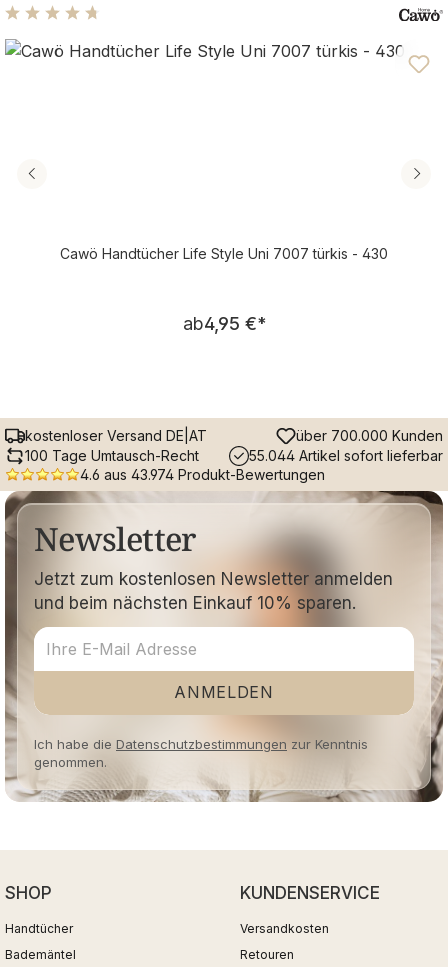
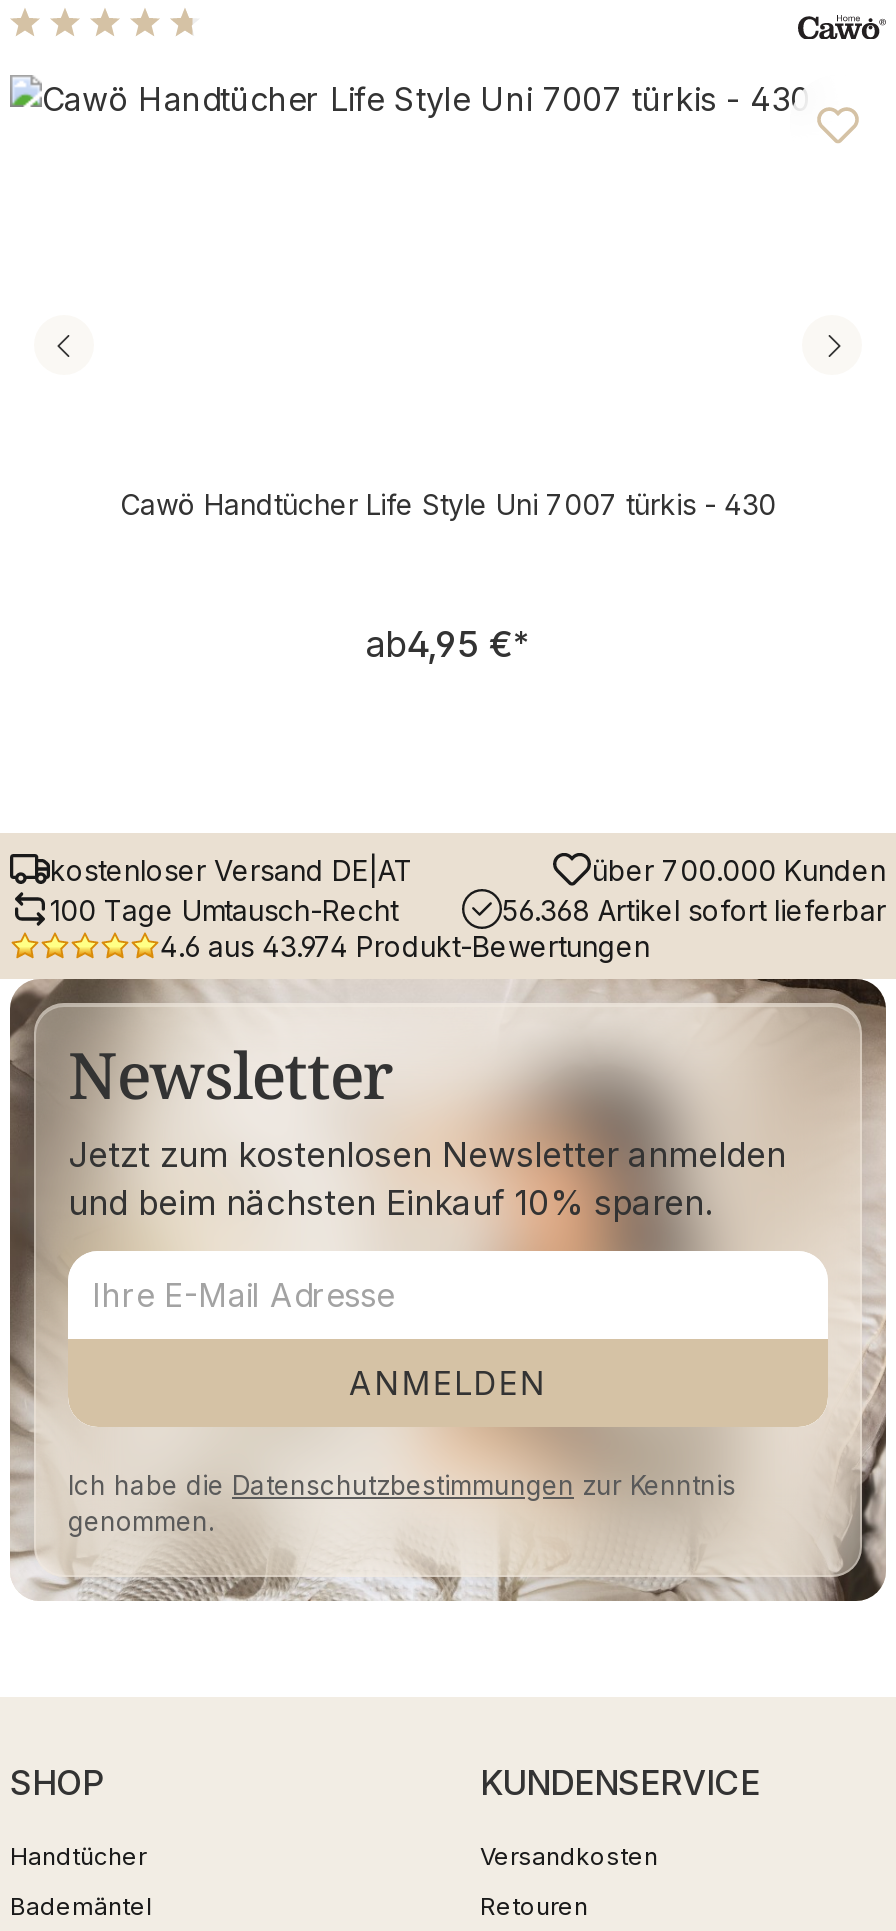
[249,447,443,464] 55.044 Artikel sofort lieferbar -> [502,892,886,926] 56.368 Artikel sofort lieferbar

